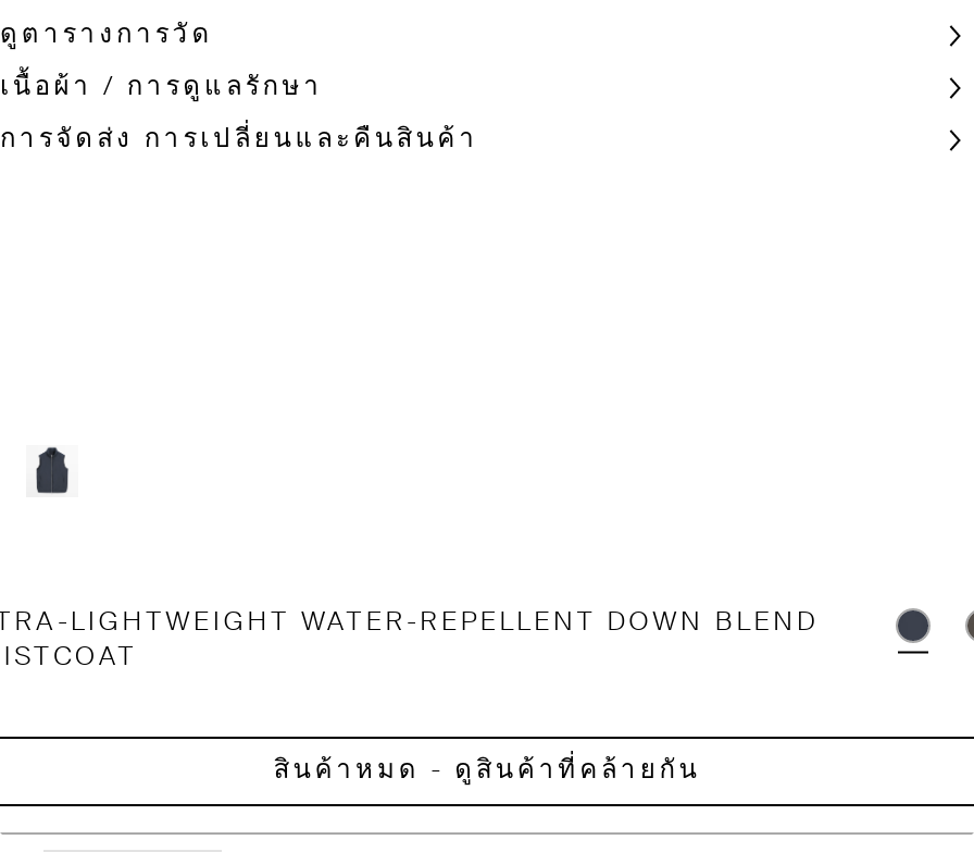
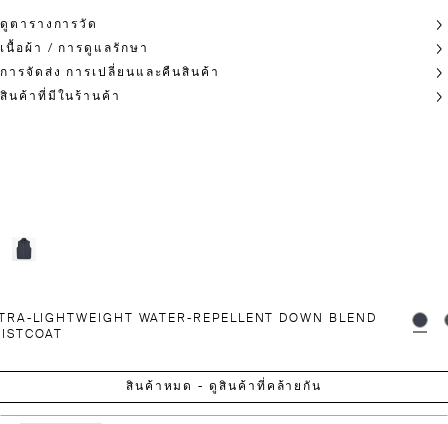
none -> [0,91,121,103] สินค้าที่มีในร้านค้า

